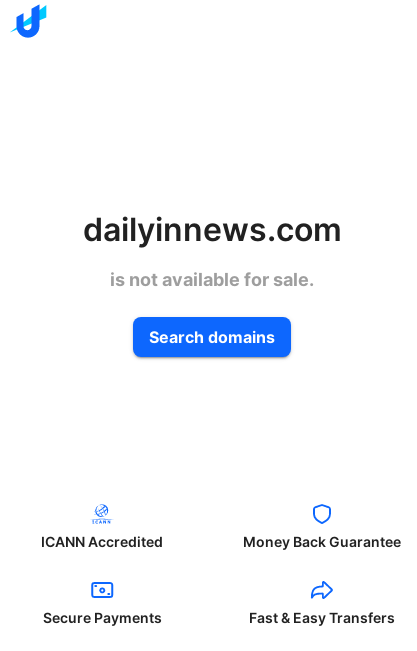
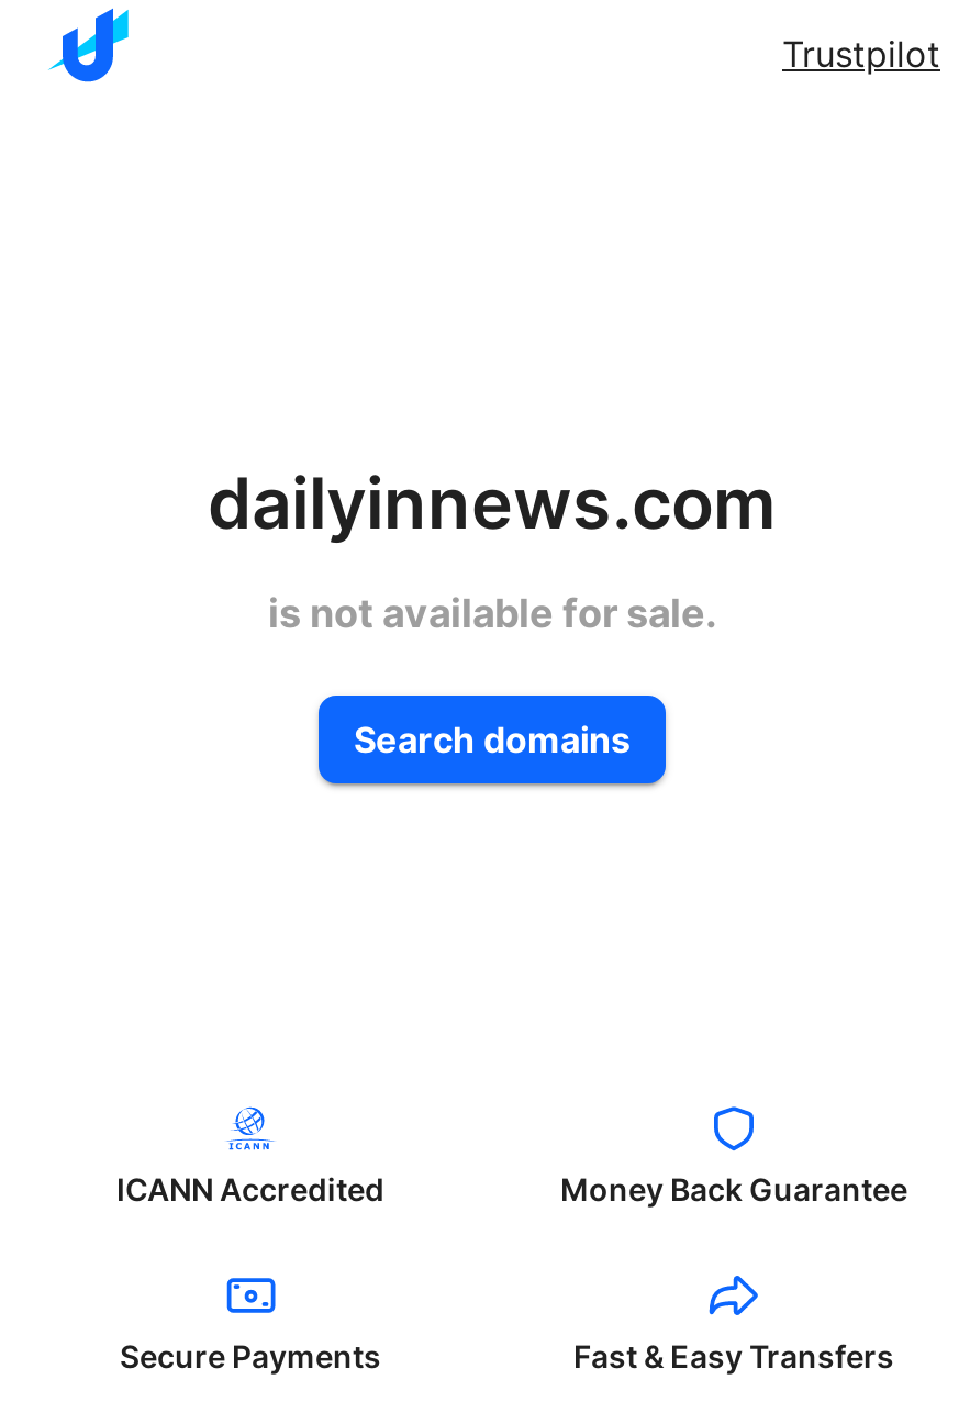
none -> [782,32,940,76] Trustpilot

